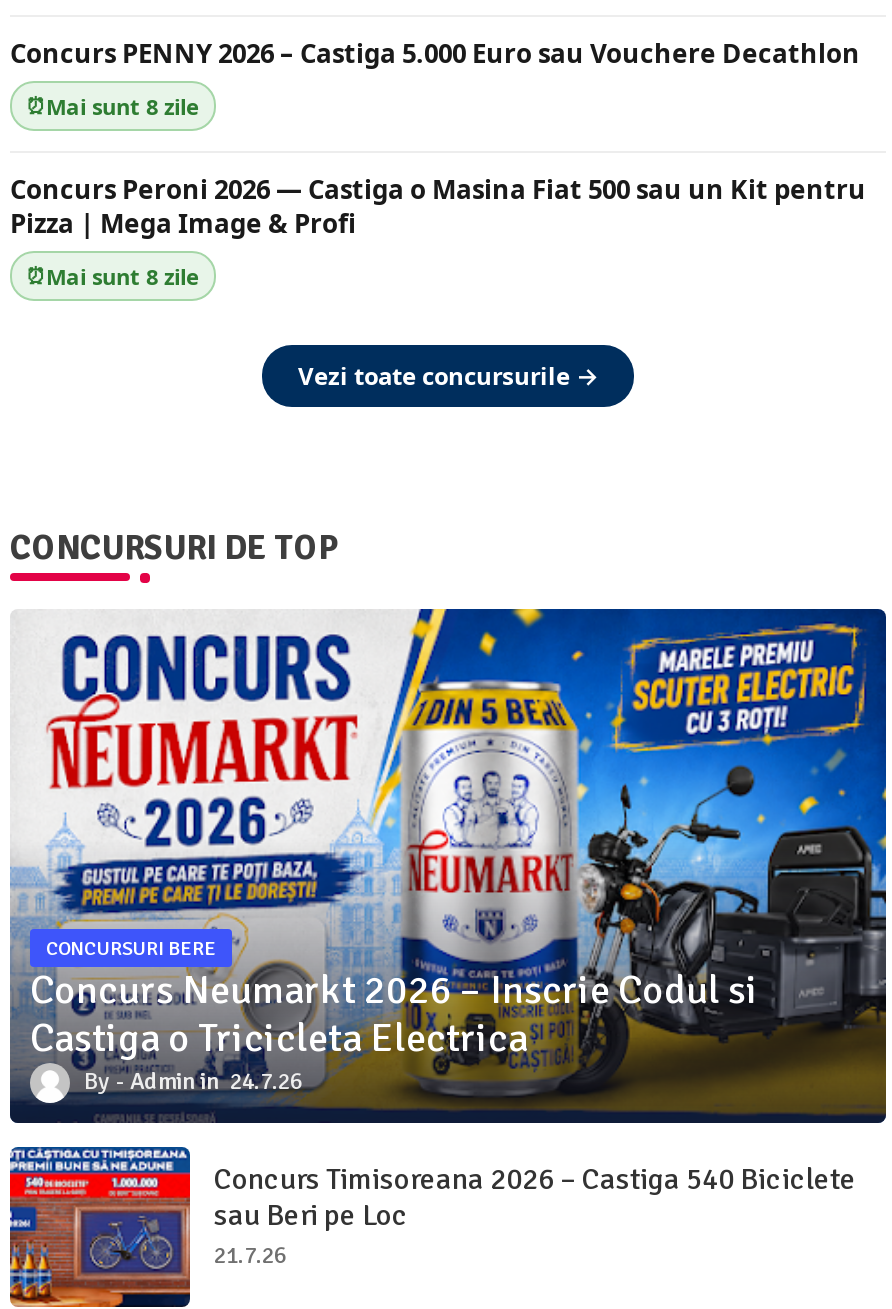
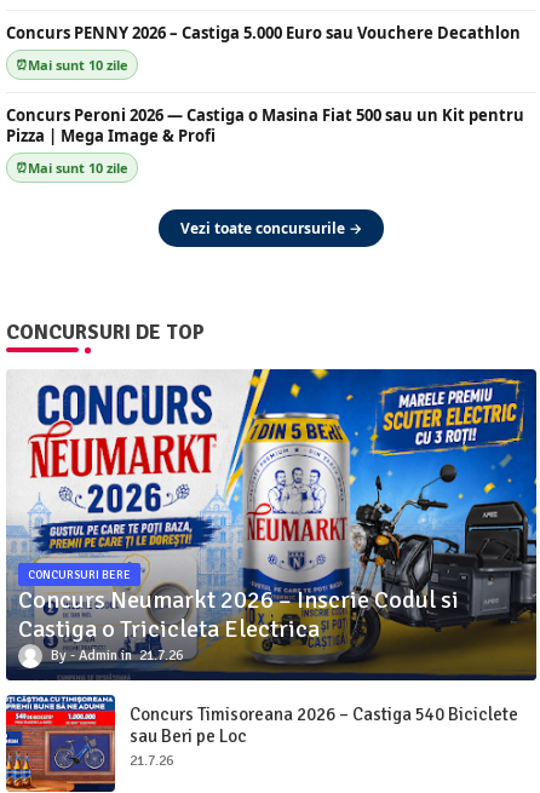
[46,91,200,121] Mai sunt 8 zile -> [28,55,128,74] Mai sunt 10 zile
[46,261,200,291] Mai sunt 8 zile -> [28,158,128,177] Mai sunt 10 zile
[130,1067,302,1097] Admin 24.7.26 -> [79,646,183,664] Admin 21.7.26

